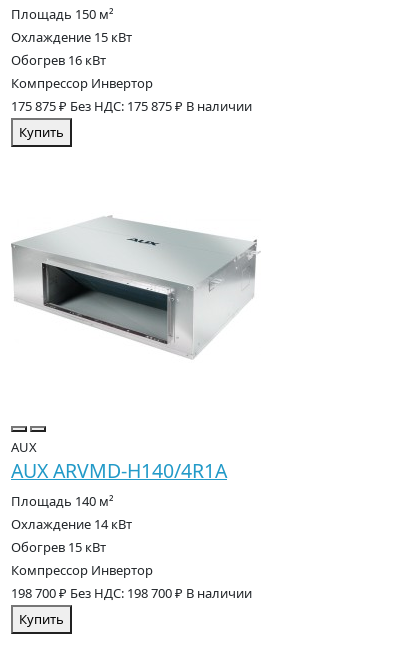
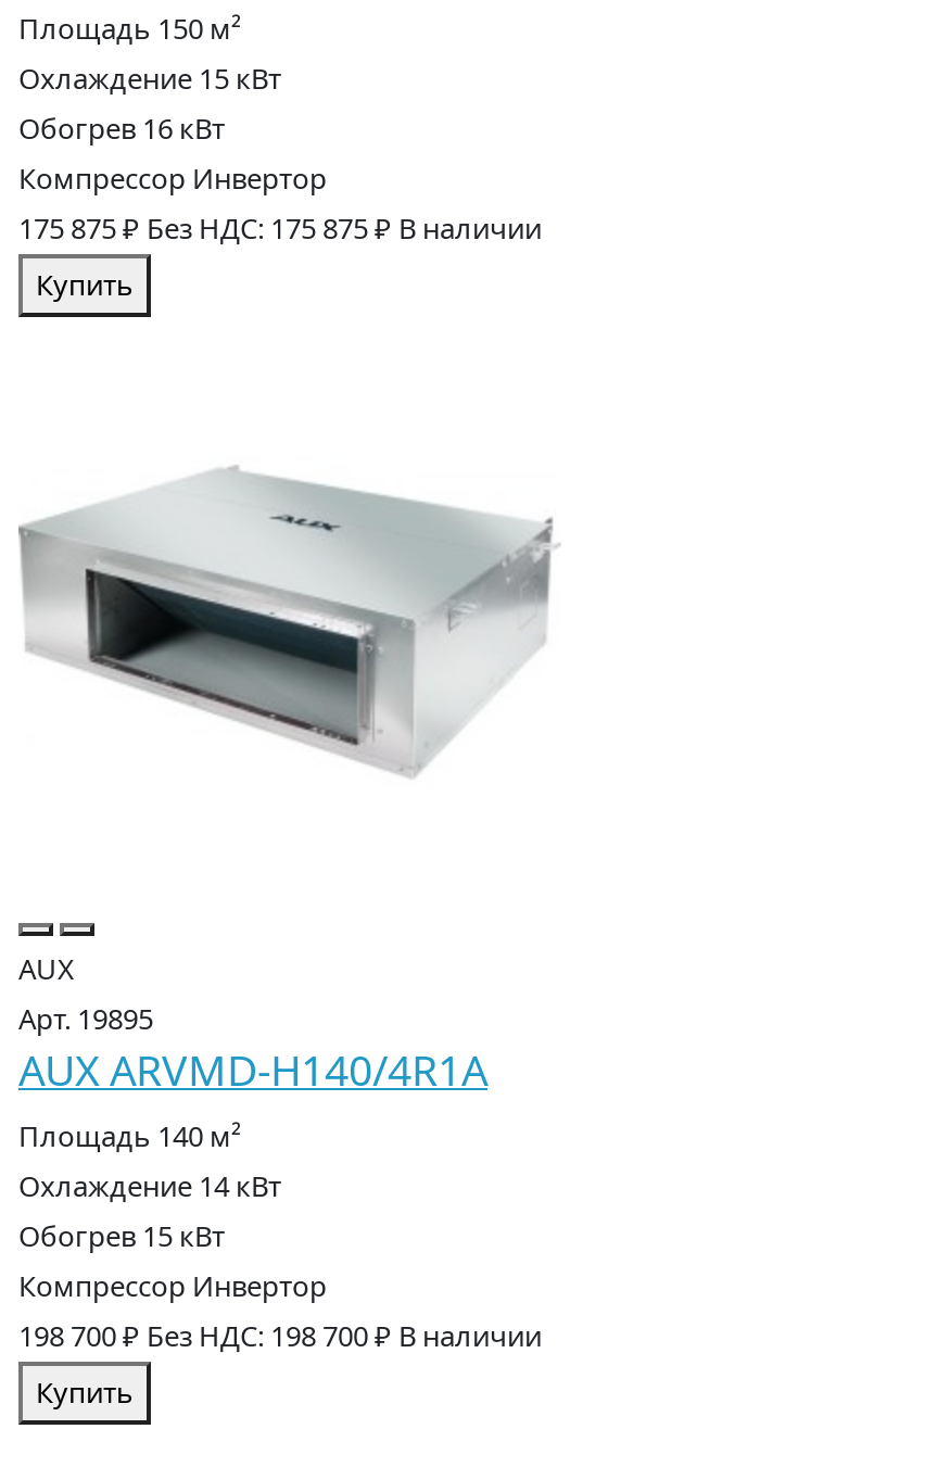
none -> [18,1000,153,1039] Арт. 19895

